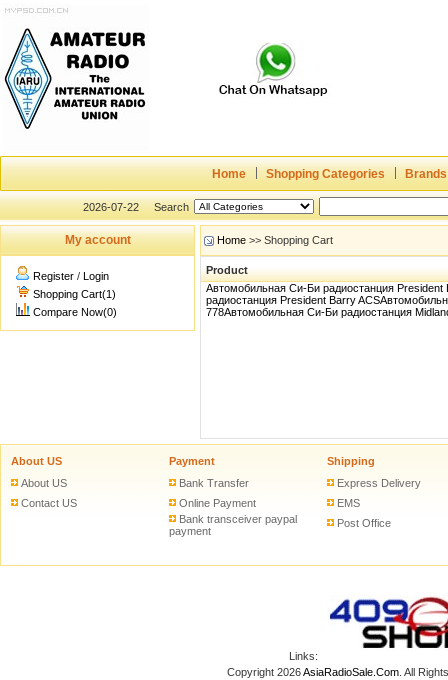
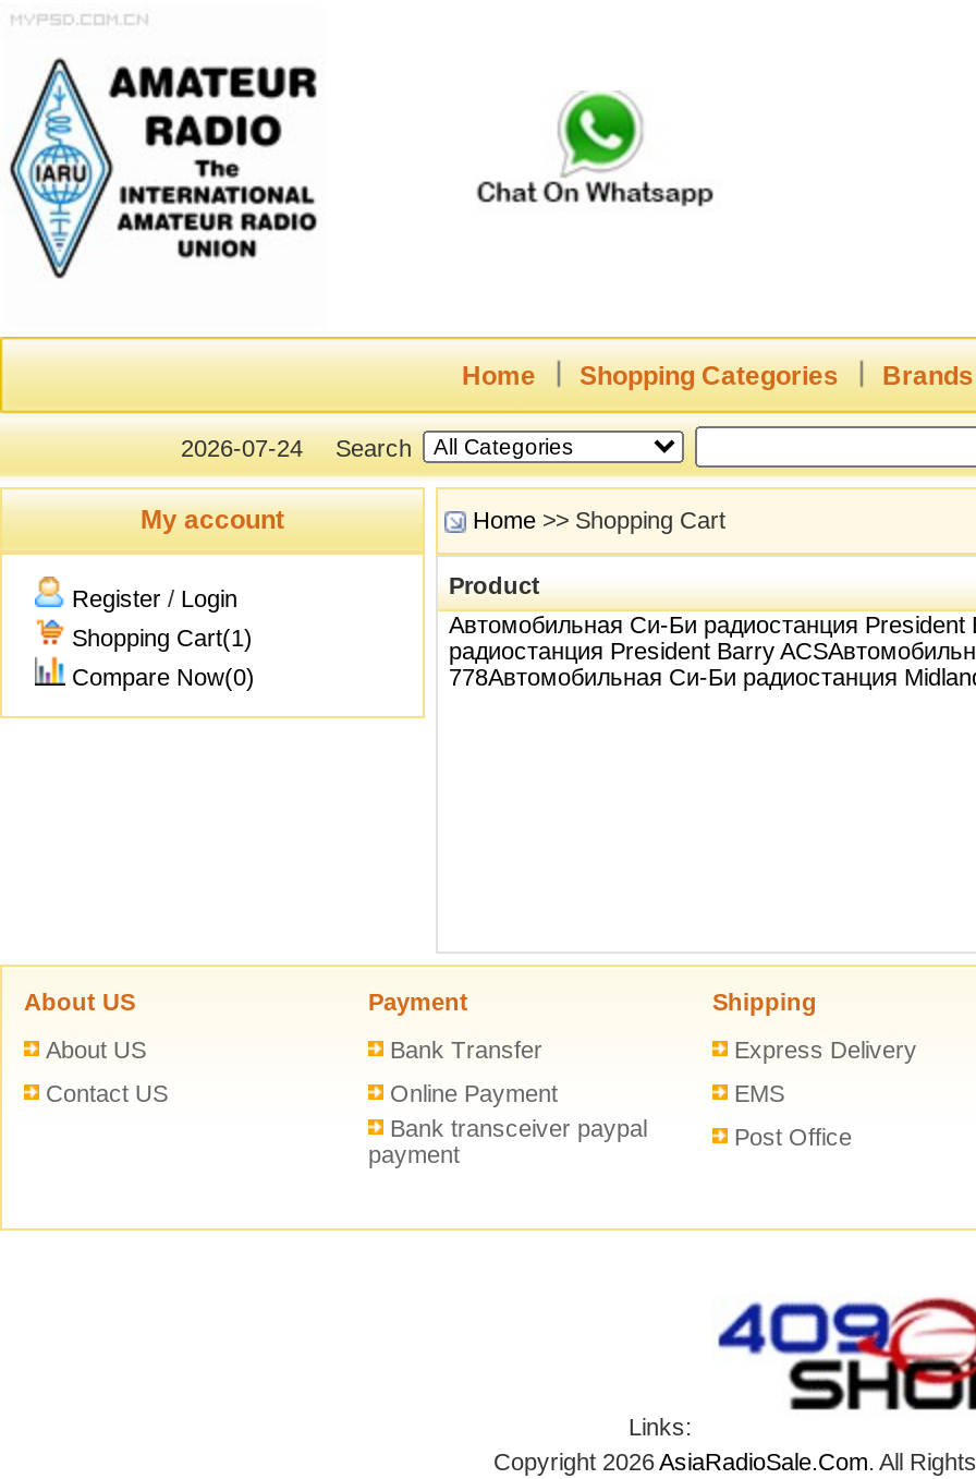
[83,201,189,213] 2026-07-22 Search -> [181,435,412,461] 2026-07-24 Search

